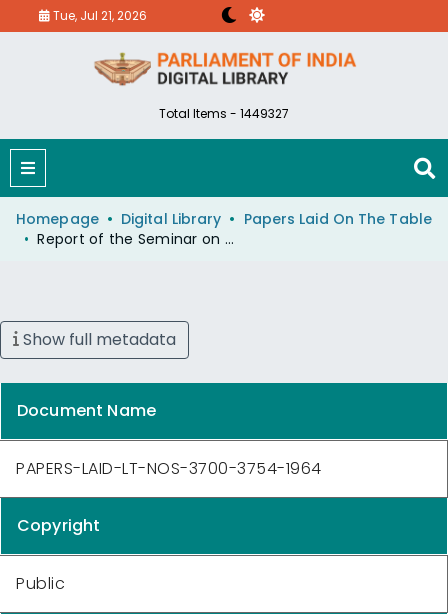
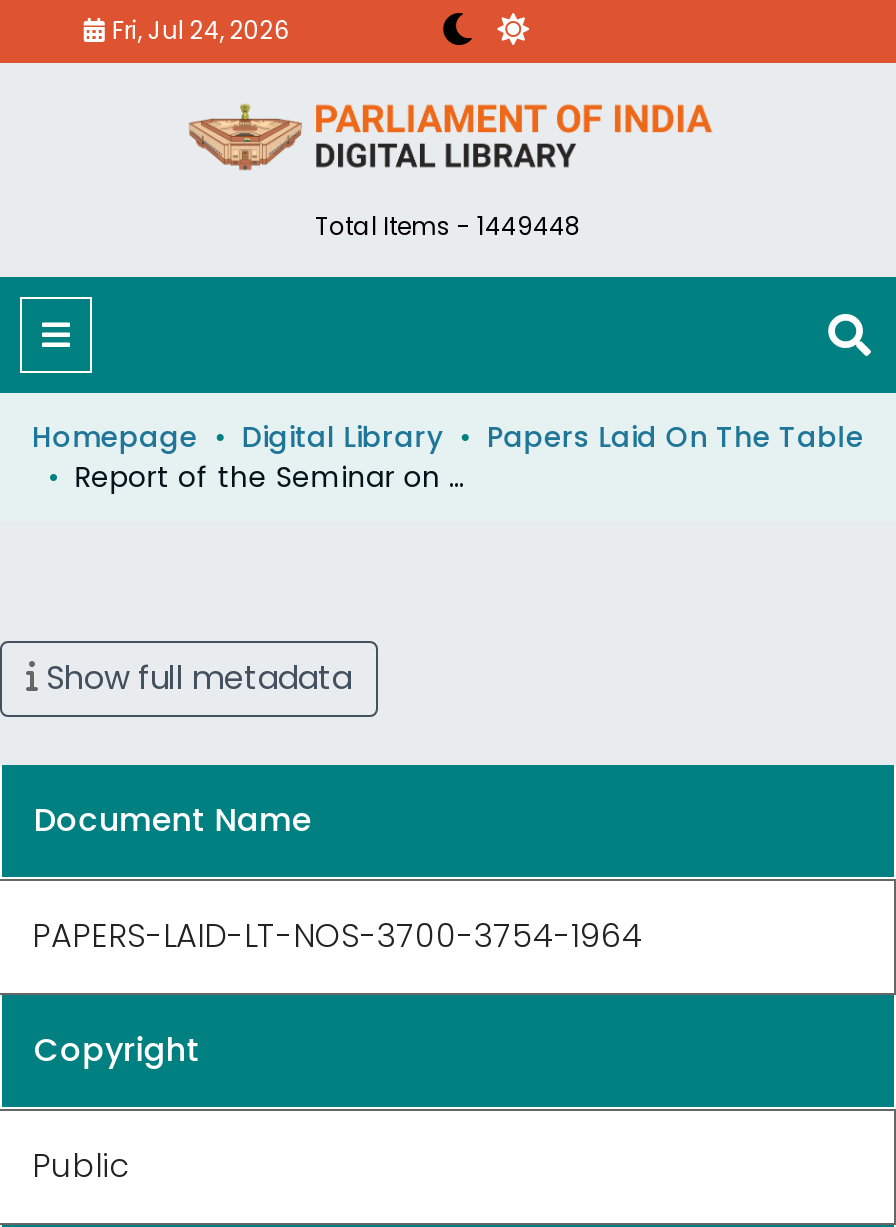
[50,7,147,24] Tue, Jul 21, 2026 -> [106,13,290,47] Fri, Jul 24, 2026
[159,105,289,122] Total Items - 1449327 -> [315,209,581,243] Total Items - 1449448

